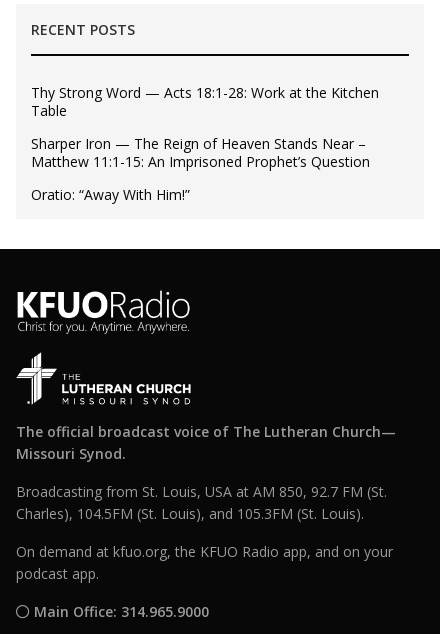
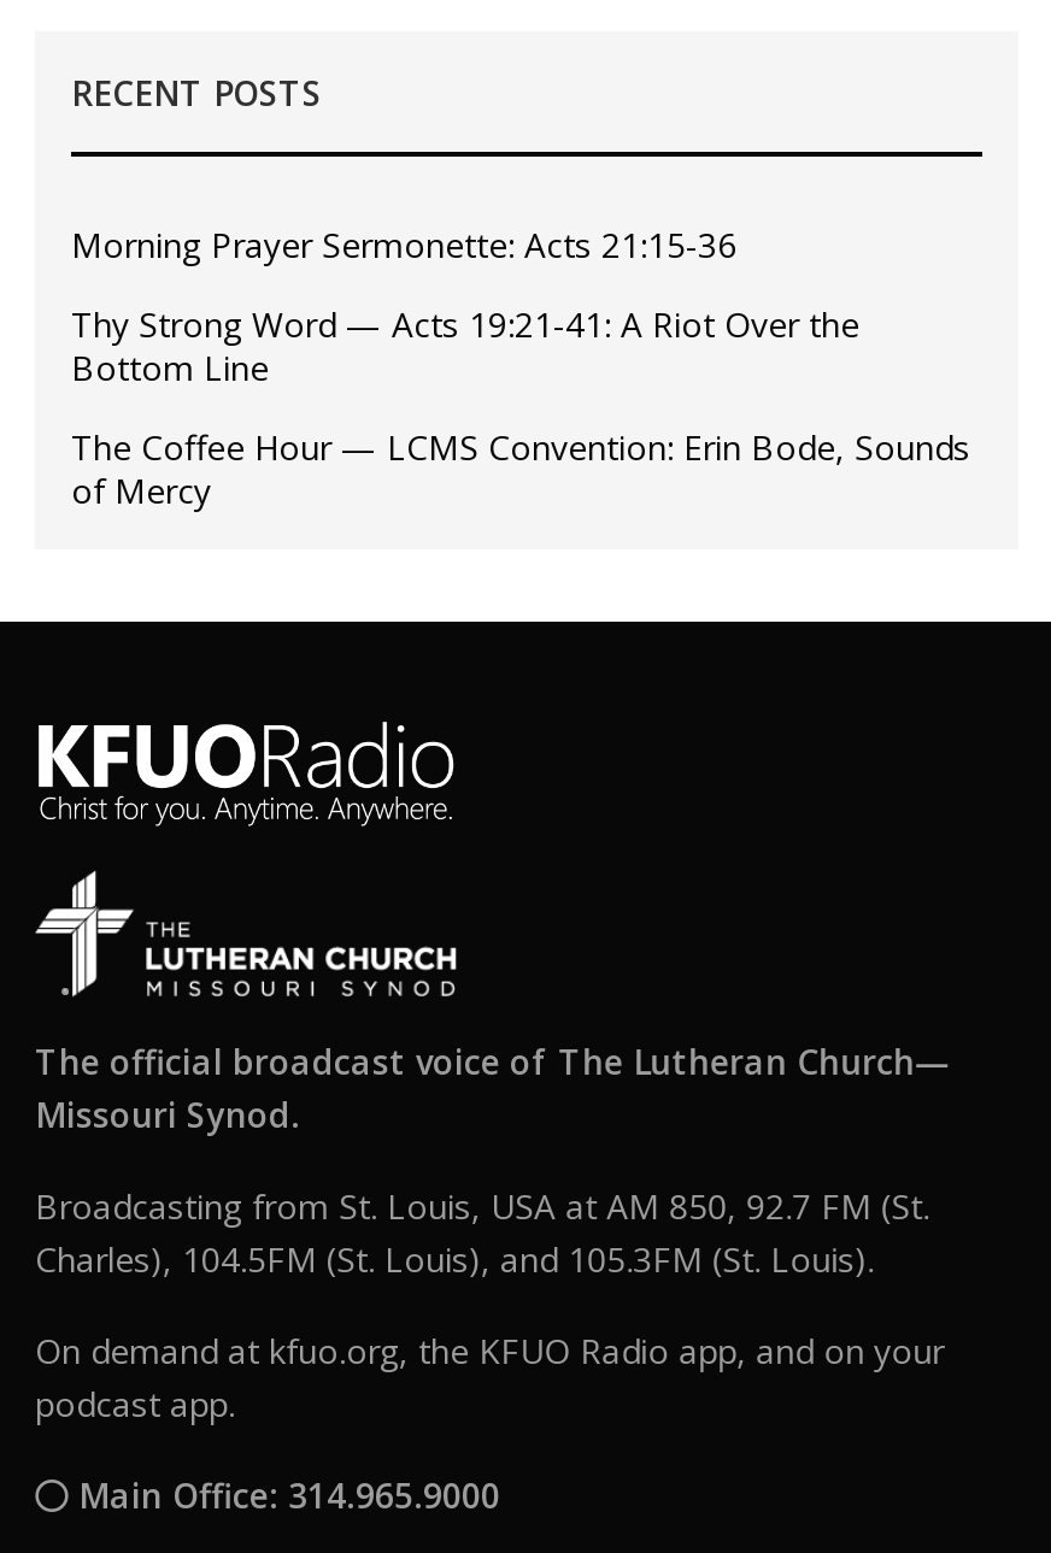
[31,83,379,120] Thy Strong Word — Acts 18:1-28: Work at the Kitchen | Table -> [71,223,736,269] Morning Prayer Sermonette: Acts 21:15-36
[31,134,370,171] Sharper Iron — The Reign of Heaven Stands Near – | Matthew 11:1-15: An Imprisoned Prophet’s Question -> [71,302,859,392] Thy Strong Word — Acts 19:21-41: A Riot Over the | Bottom Line
[31,185,190,204] Oratio: “Away With Him!” -> [71,425,970,514] The Coffee Hour — LCMS Convention: Erin Bode, Sounds | of Mercy

